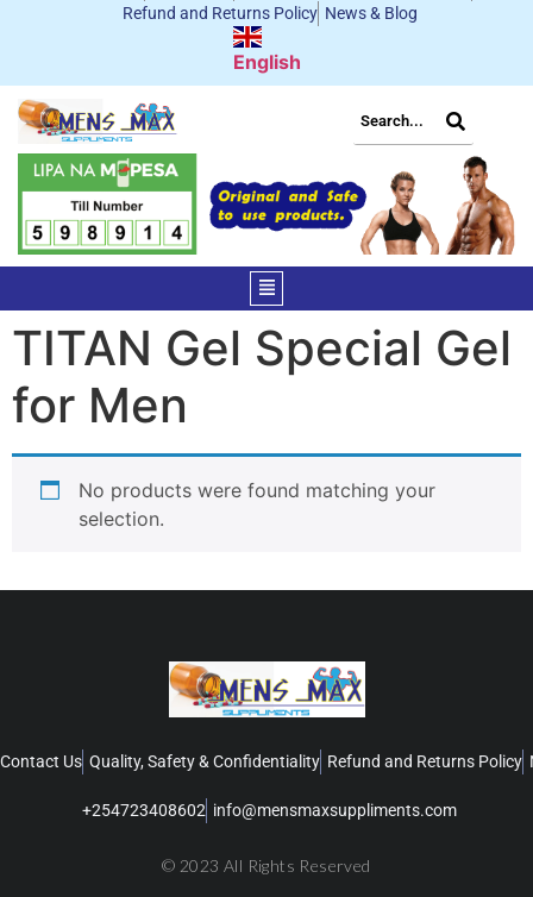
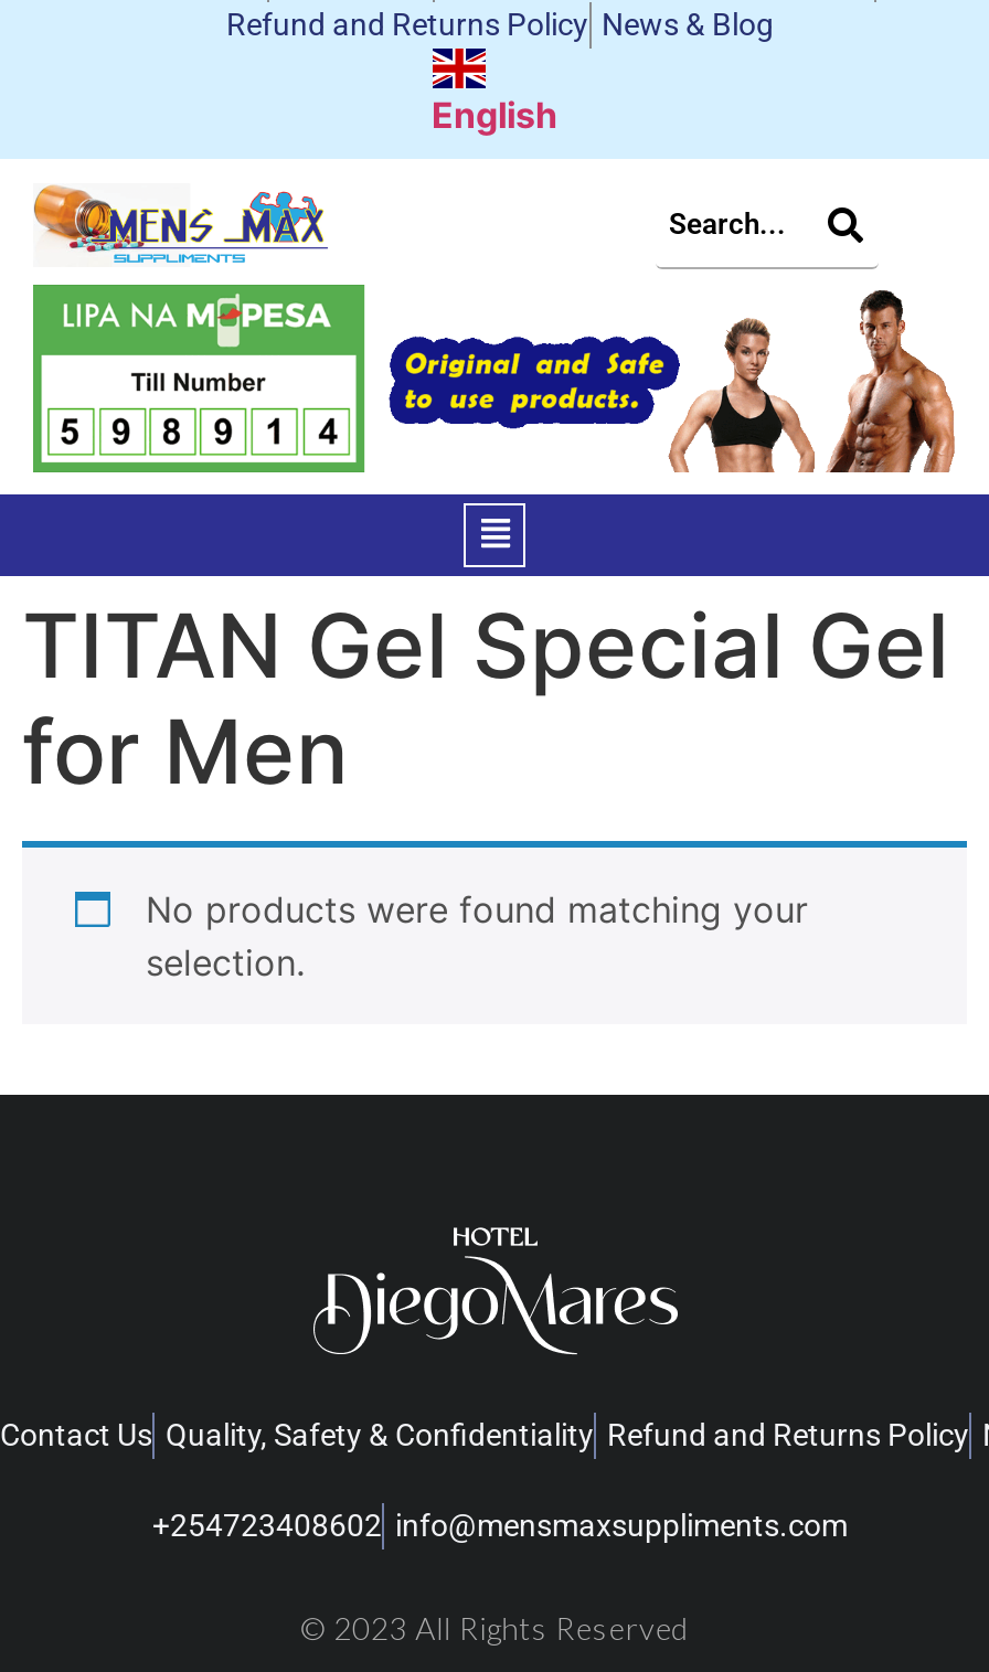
[168,660,366,719] [image] -> [313,1227,678,1355] [image]

